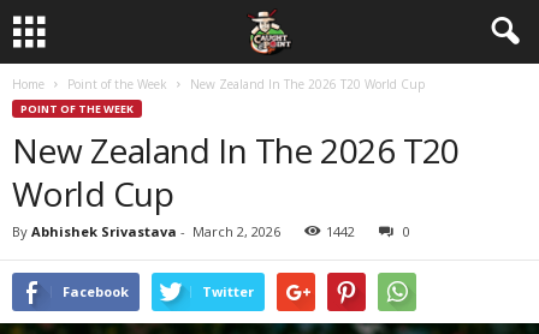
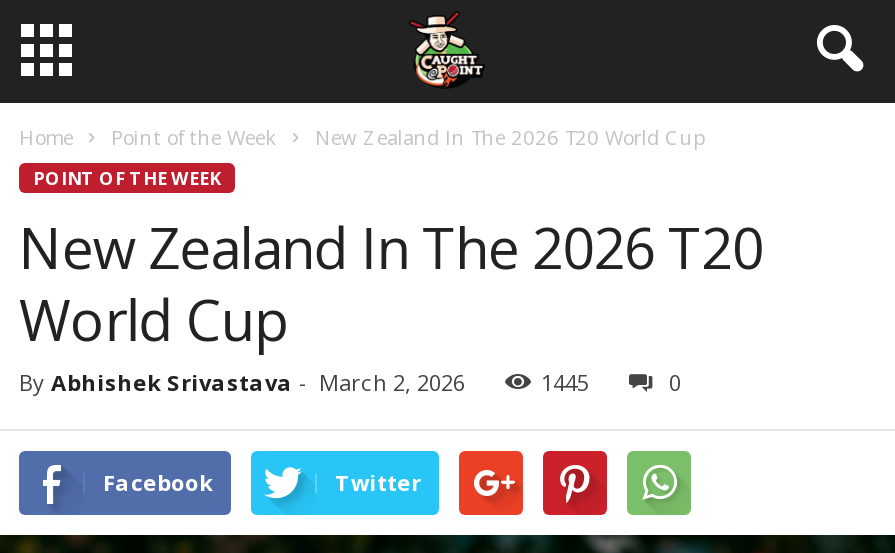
[326,222,355,240] 1442 -> [541,367,589,397] 1445

